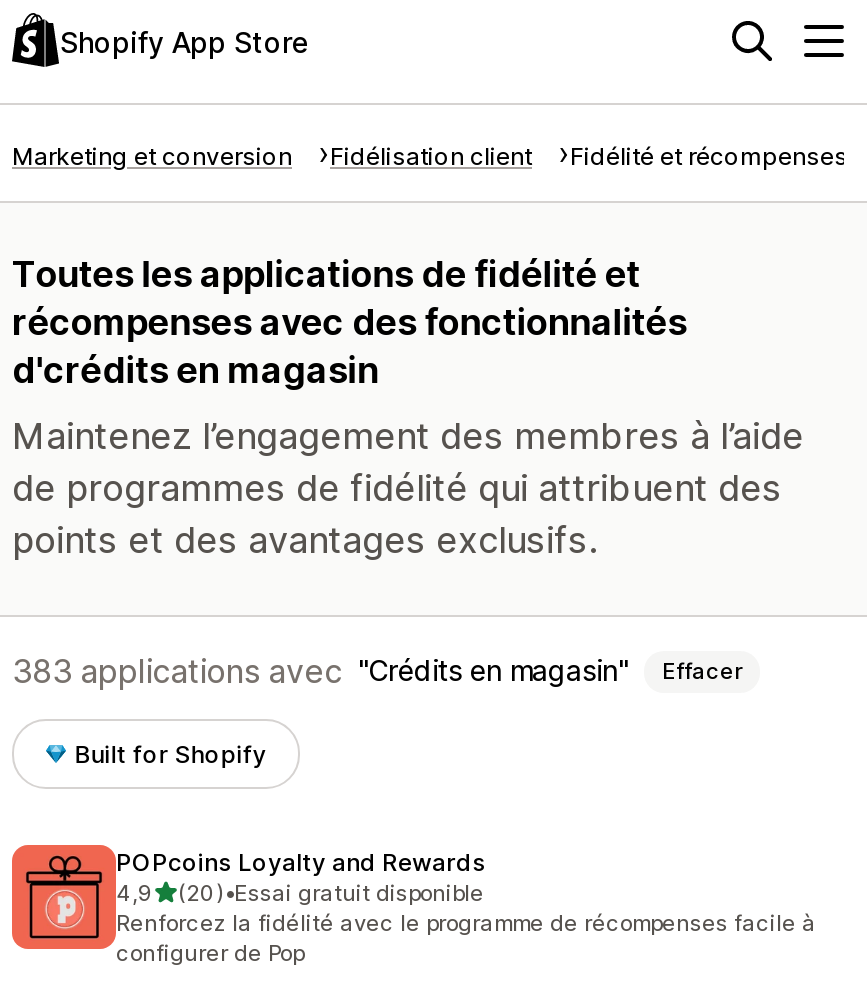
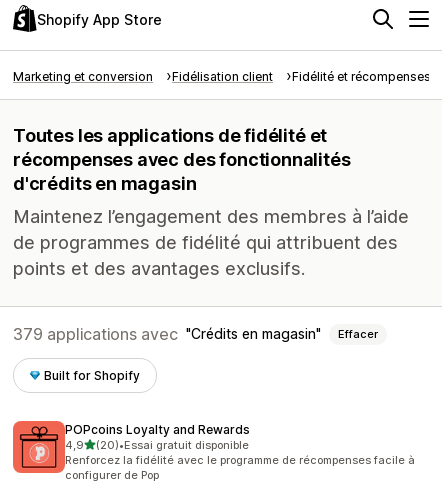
[12,651,342,691] 383 applications avec -> [13,324,178,344] 379 applications avec

